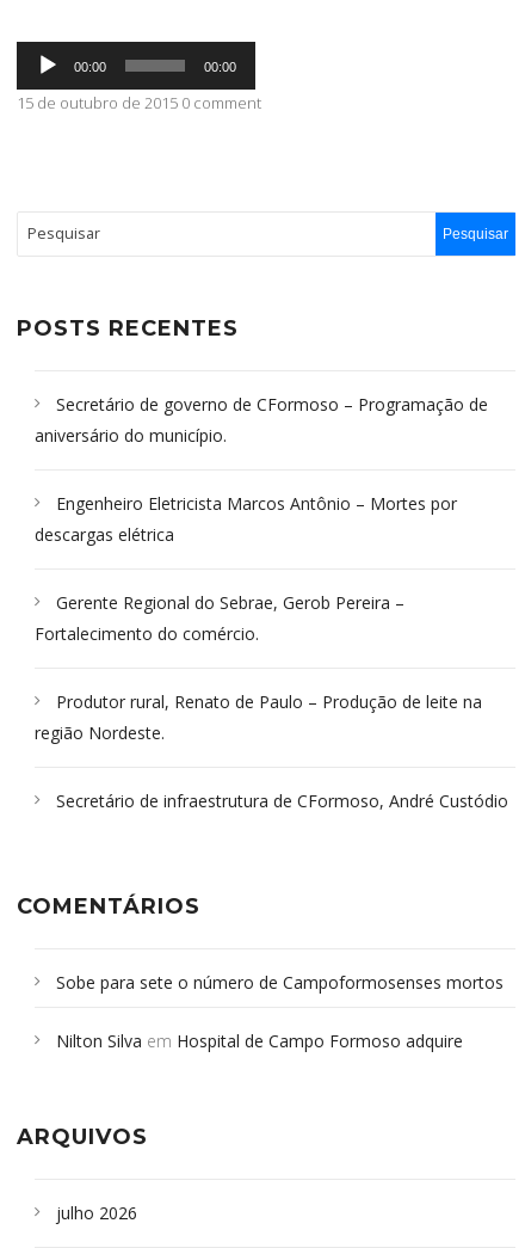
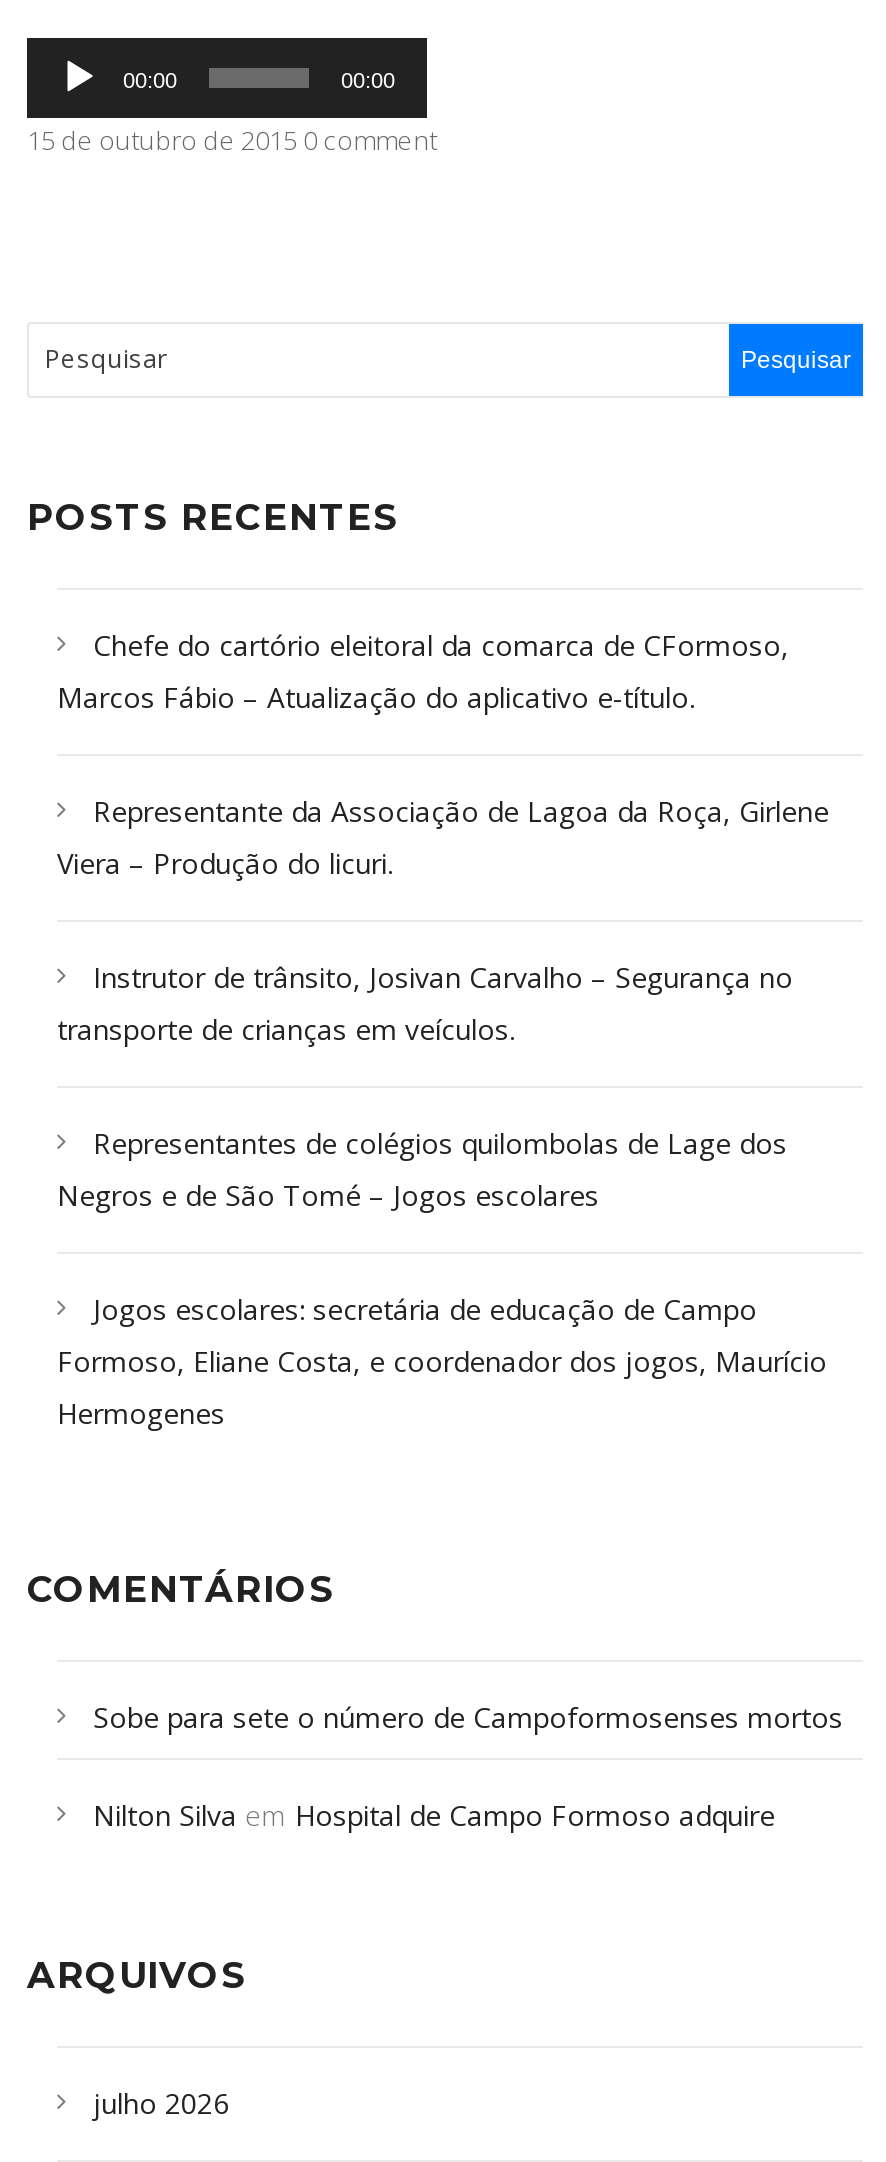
[35,393,488,447] Secretário de governo de CFormoso – Programação de | aniversário do município. -> [57,626,789,716] Chefe do cartório eleitoral da comarca de CFormoso, | Marcos Fábio – Atualização do aplicativo e-título.
[35,492,457,546] Engenheiro Eletricista Marcos Antônio – Mortes por | descargas elétrica -> [57,792,829,882] Representante da Associação de Lagoa da Roça, Girlene | Viera – Produção do licuri.
[35,591,404,645] Gerente Regional do Sebrae, Gerob Pereira – | Fortalecimento do comércio. -> [57,958,793,1048] Instrutor de trânsito, Josivan Carvalho – Segurança no | transporte de crianças em veículos.
[35,690,482,744] Produtor rural, Renato de Paulo – Produção de leite na | região Nordeste. -> [57,1124,787,1214] Representantes de colégios quilombolas de Lage dos | Negros e de São Tomé – Jogos escolares
[56,789,508,812] Secretário de infraestrutura de CFormoso, André Custódio -> [57,1290,827,1432] Jogos escolares: secretária de educação de Campo | Formoso, Eliane Costa, e coordenador dos jogos, Maurício | Hermogenes

